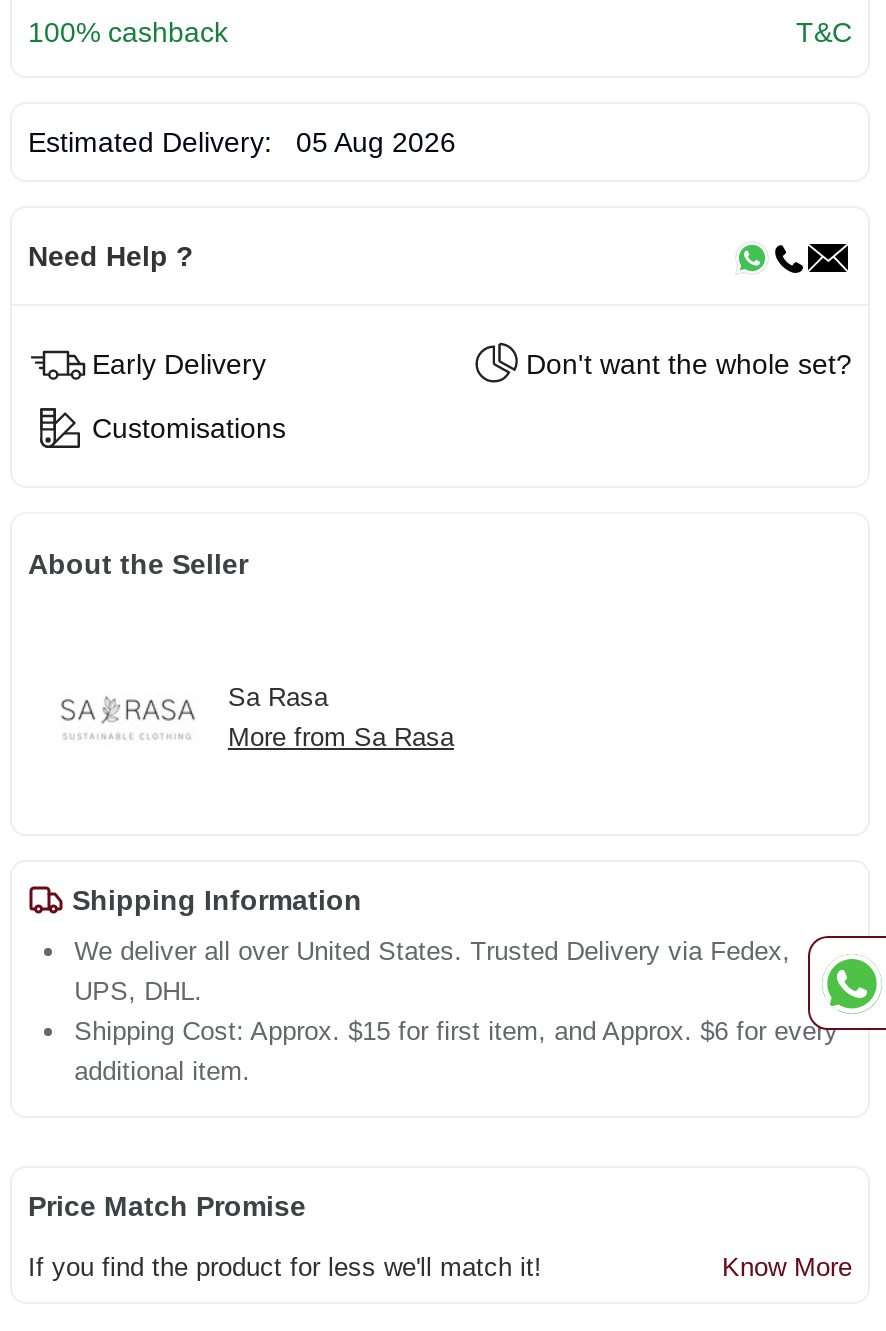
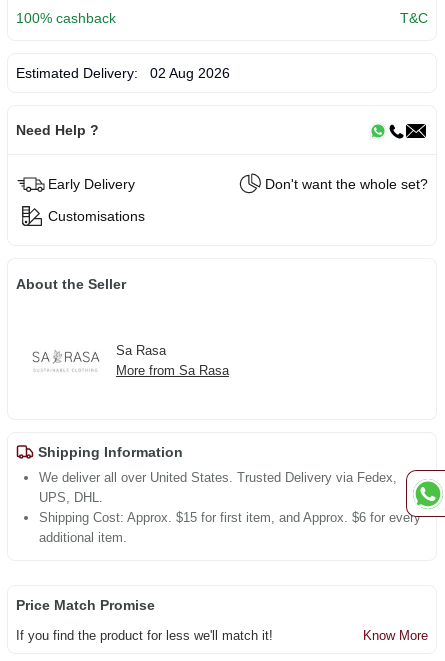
[28,127,456,159] Estimated Delivery: 05 Aug 2026 -> [16,65,230,81] Estimated Delivery: 02 Aug 2026

